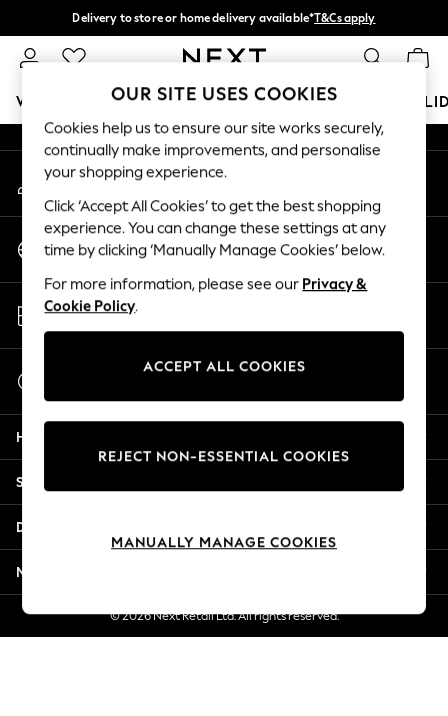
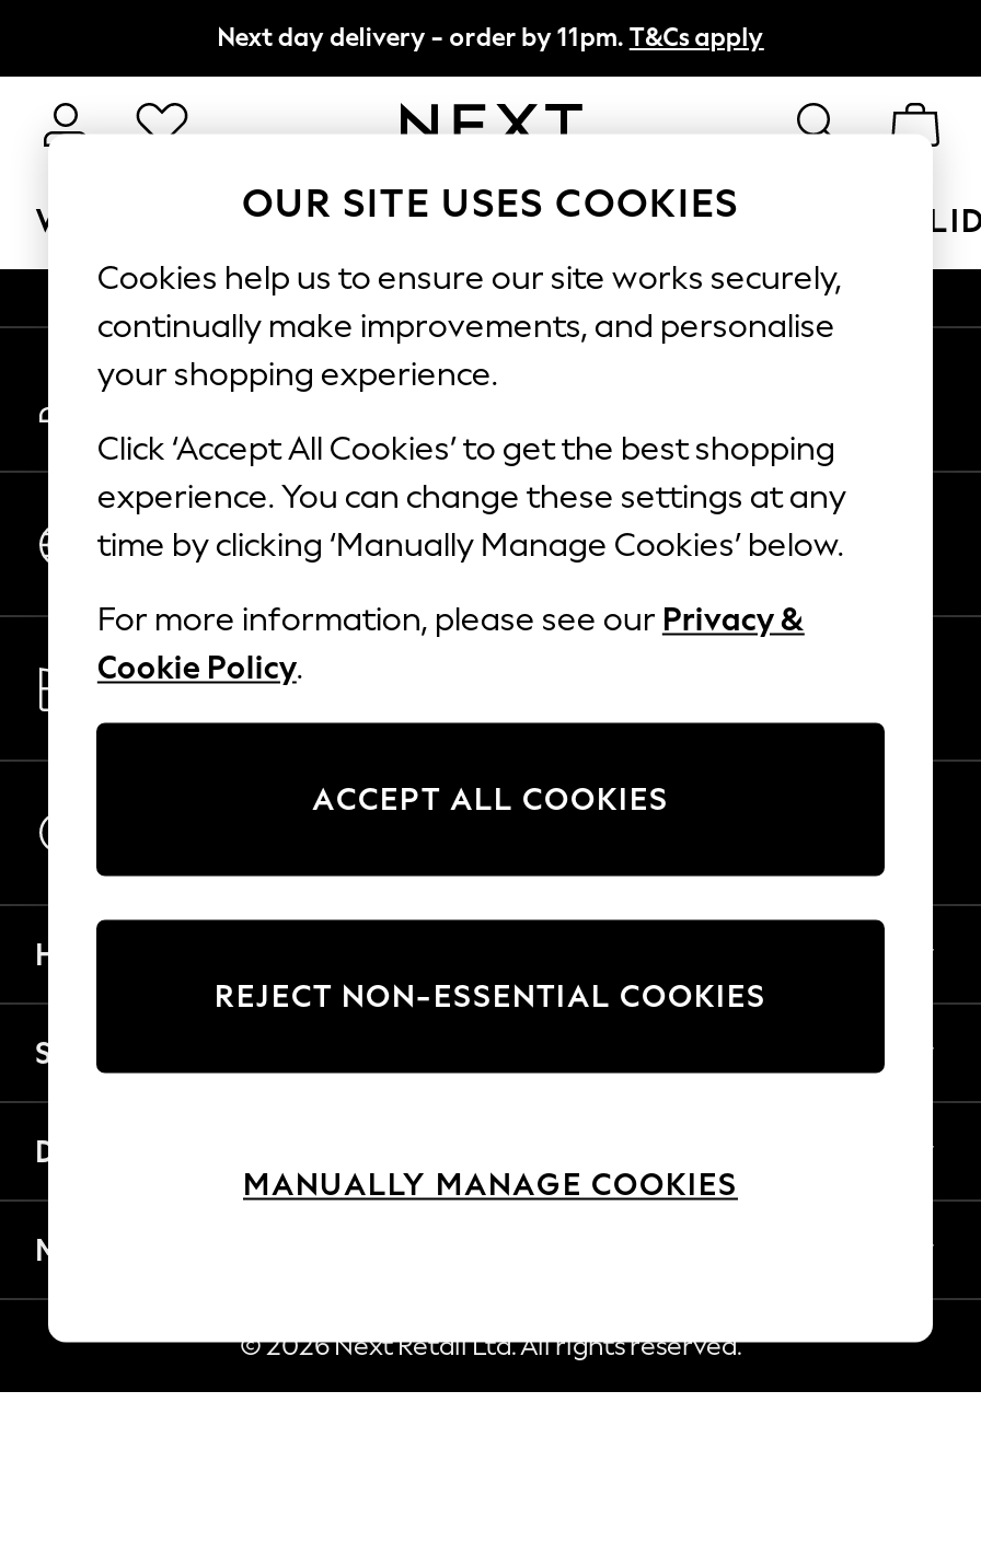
[72,11,376,25] Delivery to store or home delivery available* T&Cs apply -> [217,22,764,53] Next day delivery - order by 11pm. T&Cs apply

